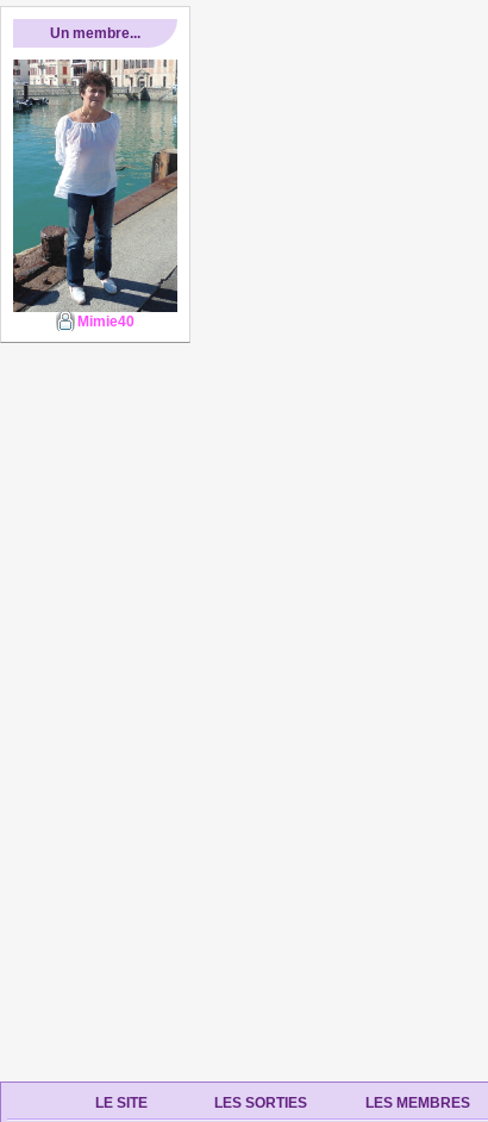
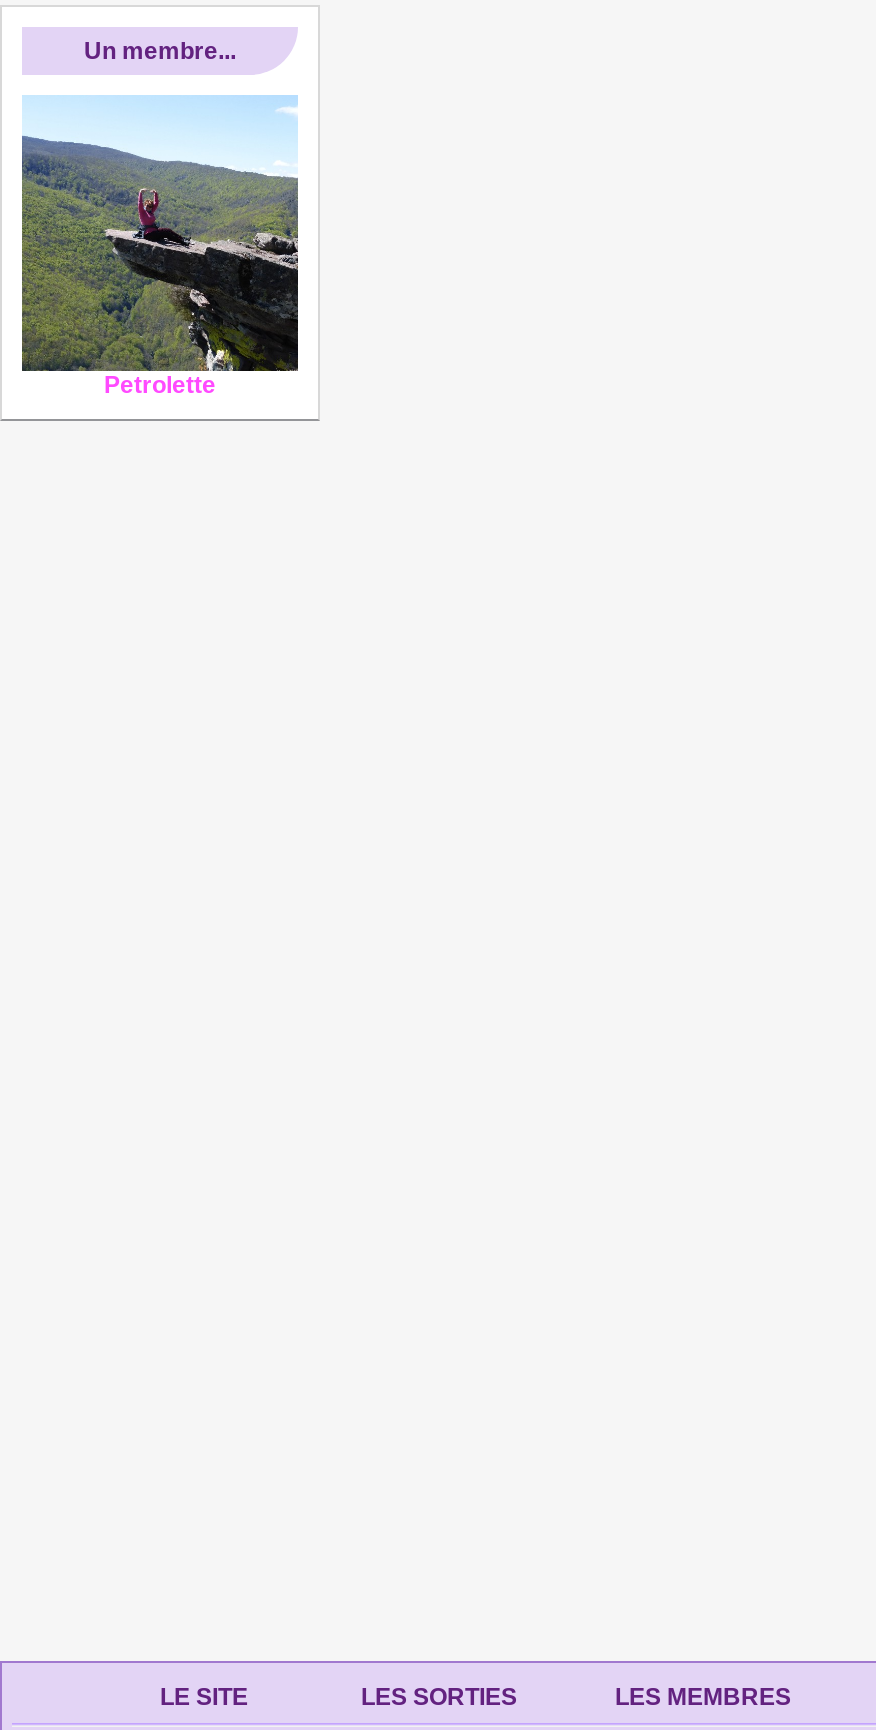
[12,58,179,329] [image] | Mimie40 -> [22,95,298,399] [image] | Petrolette

